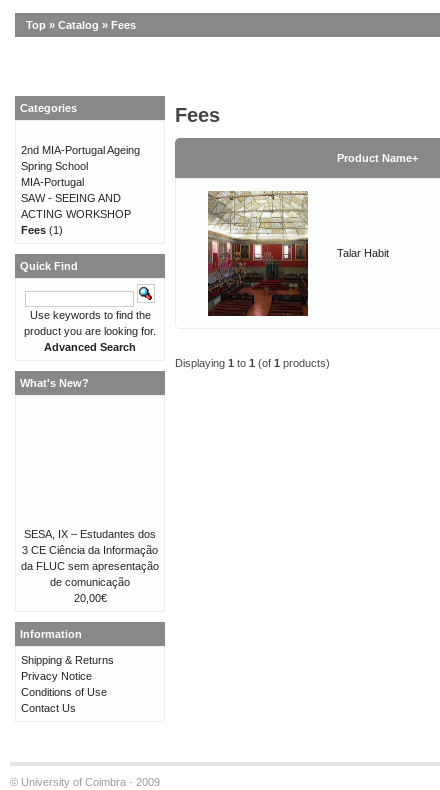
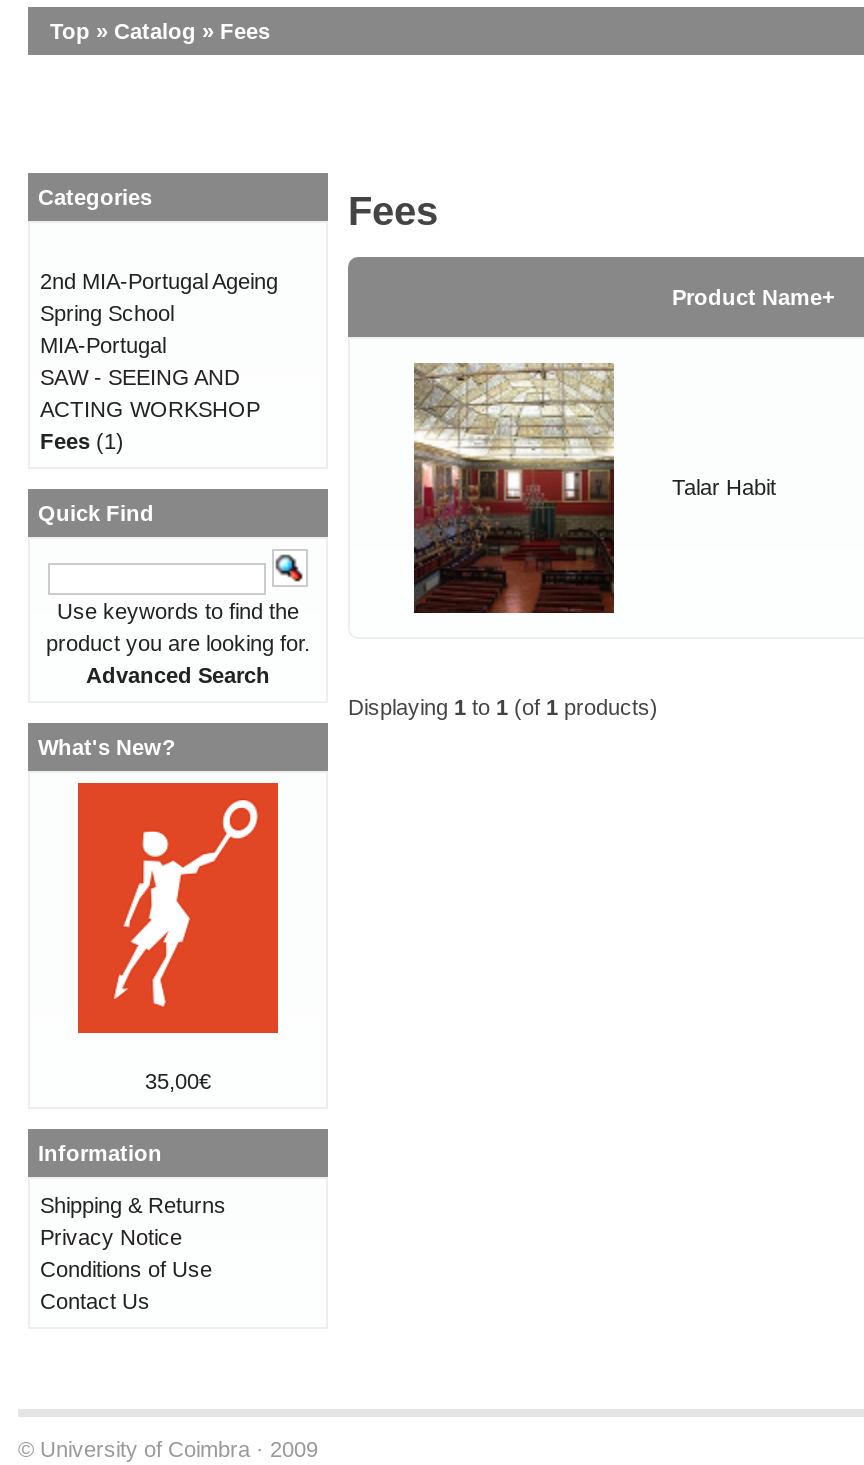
none -> [76,781,280,927] [image]
[21,528,159,604] SESA, IX – Estudantes dos | 3 CE Ciência da Informação | da FLUC sem apresentação | de comunicação | 20,00€ -> [145,1069,211,1093] 35,00€

